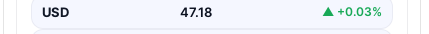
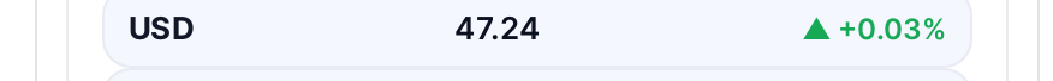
[179,4,211,20] 47.18 -> [454,9,541,47] 47.24

